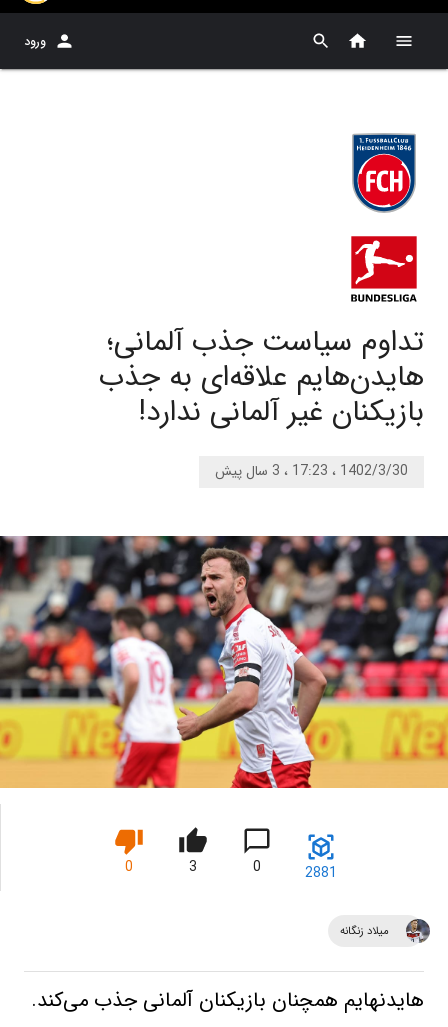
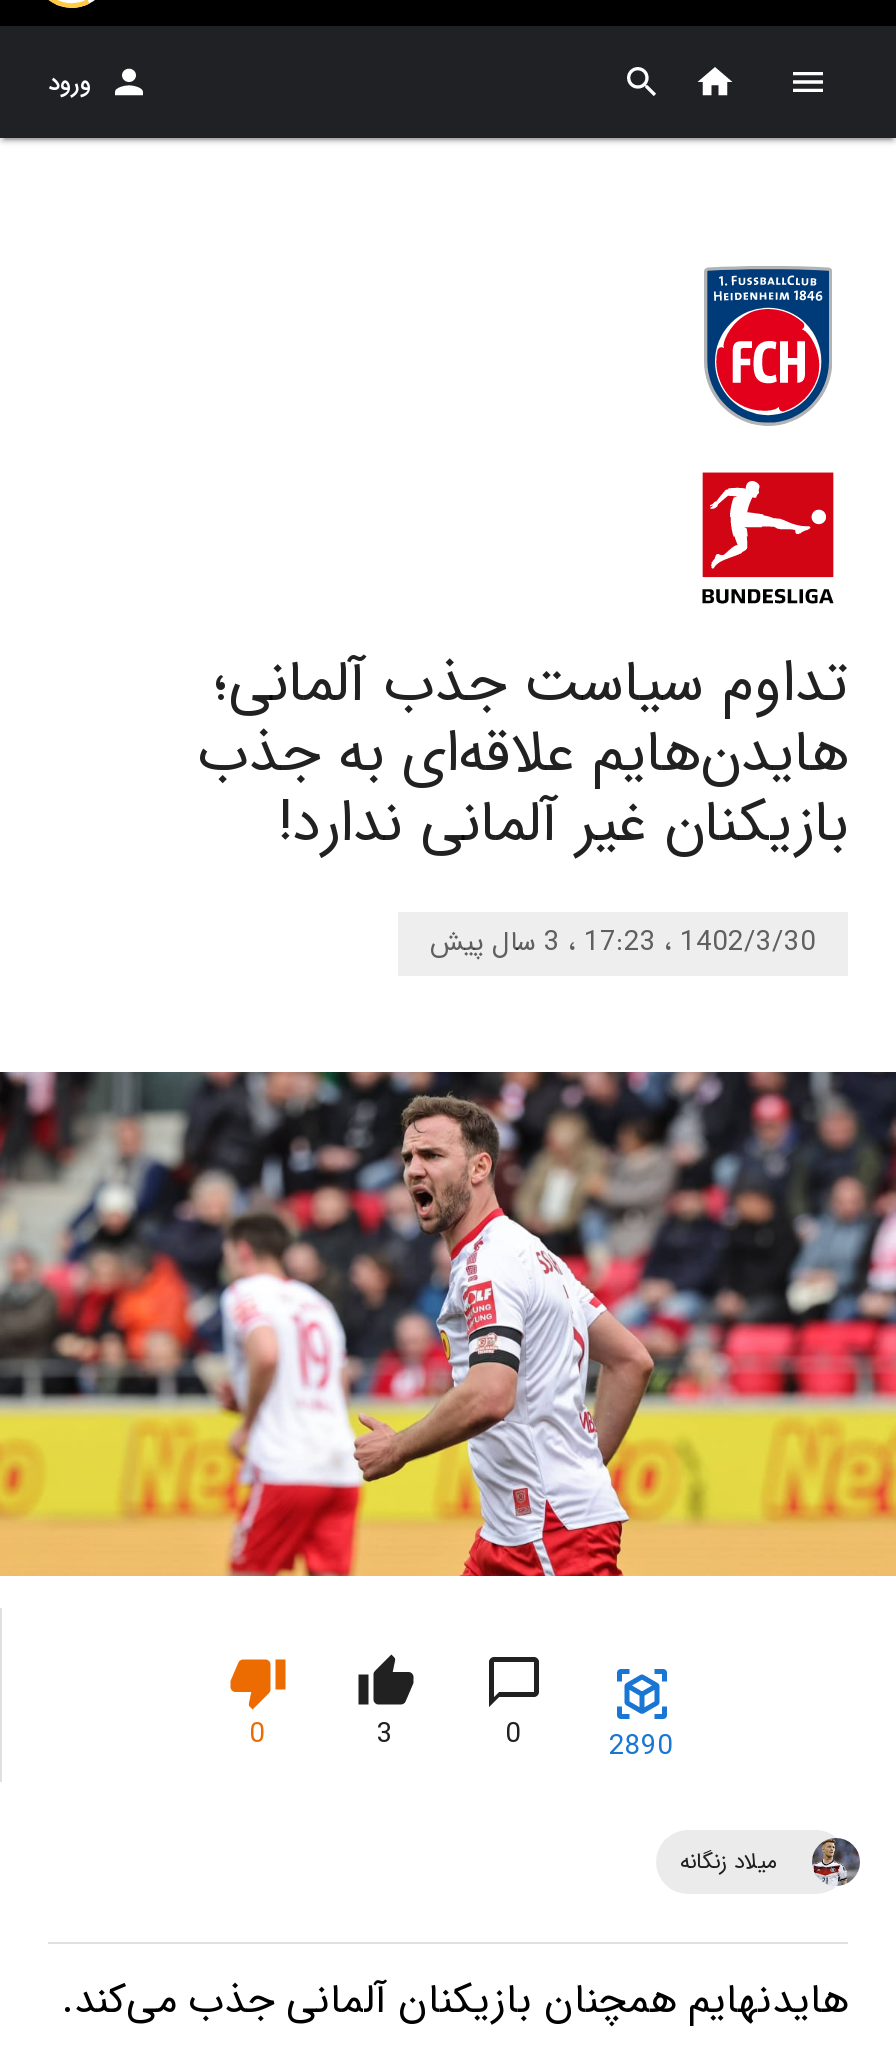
[304,863,336,884] 2881 -> [609,1726,673,1768] 2890

